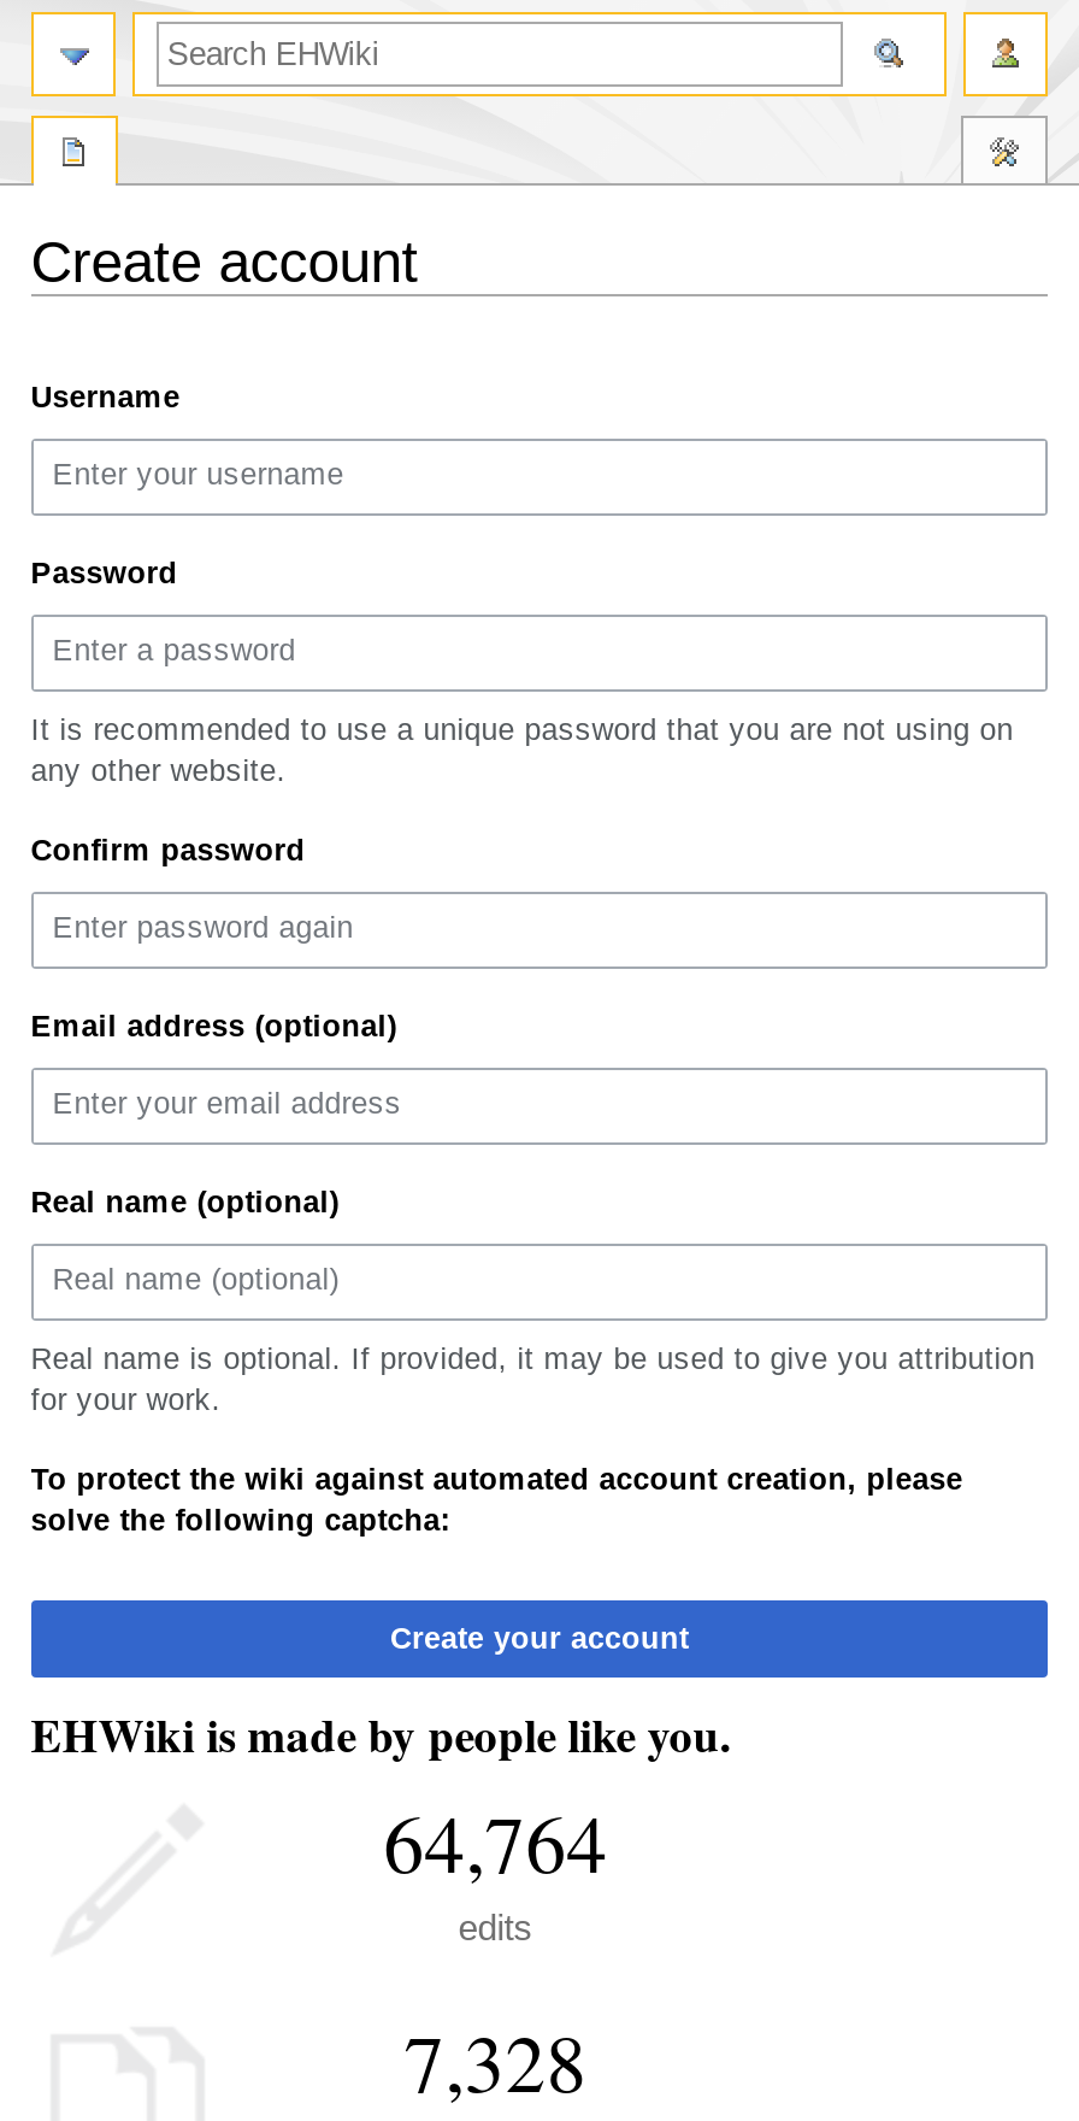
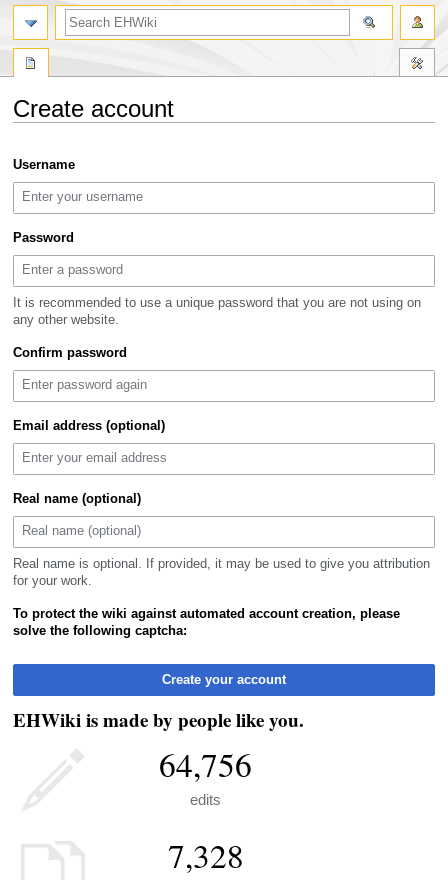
[383,1789,607,1895] 64,764 -> [159,742,252,786] 64,756

